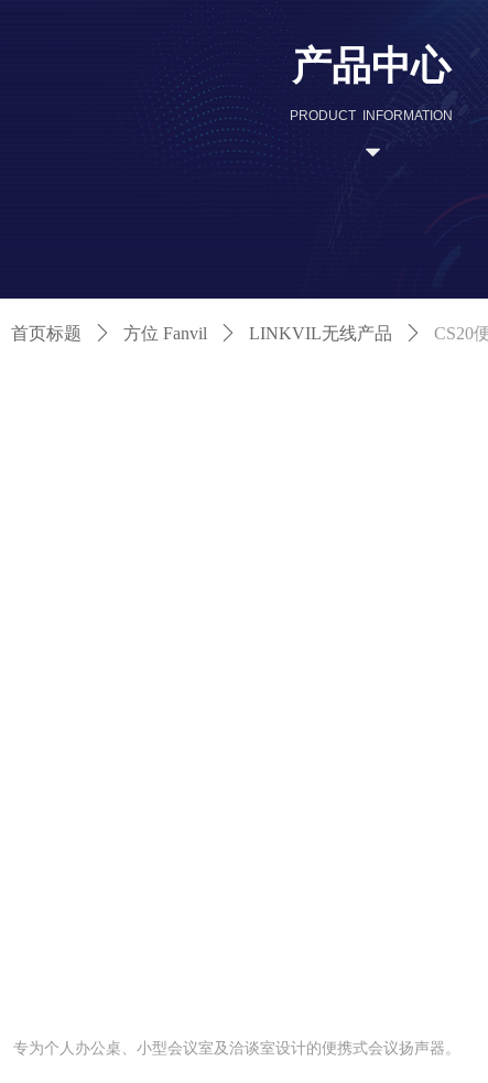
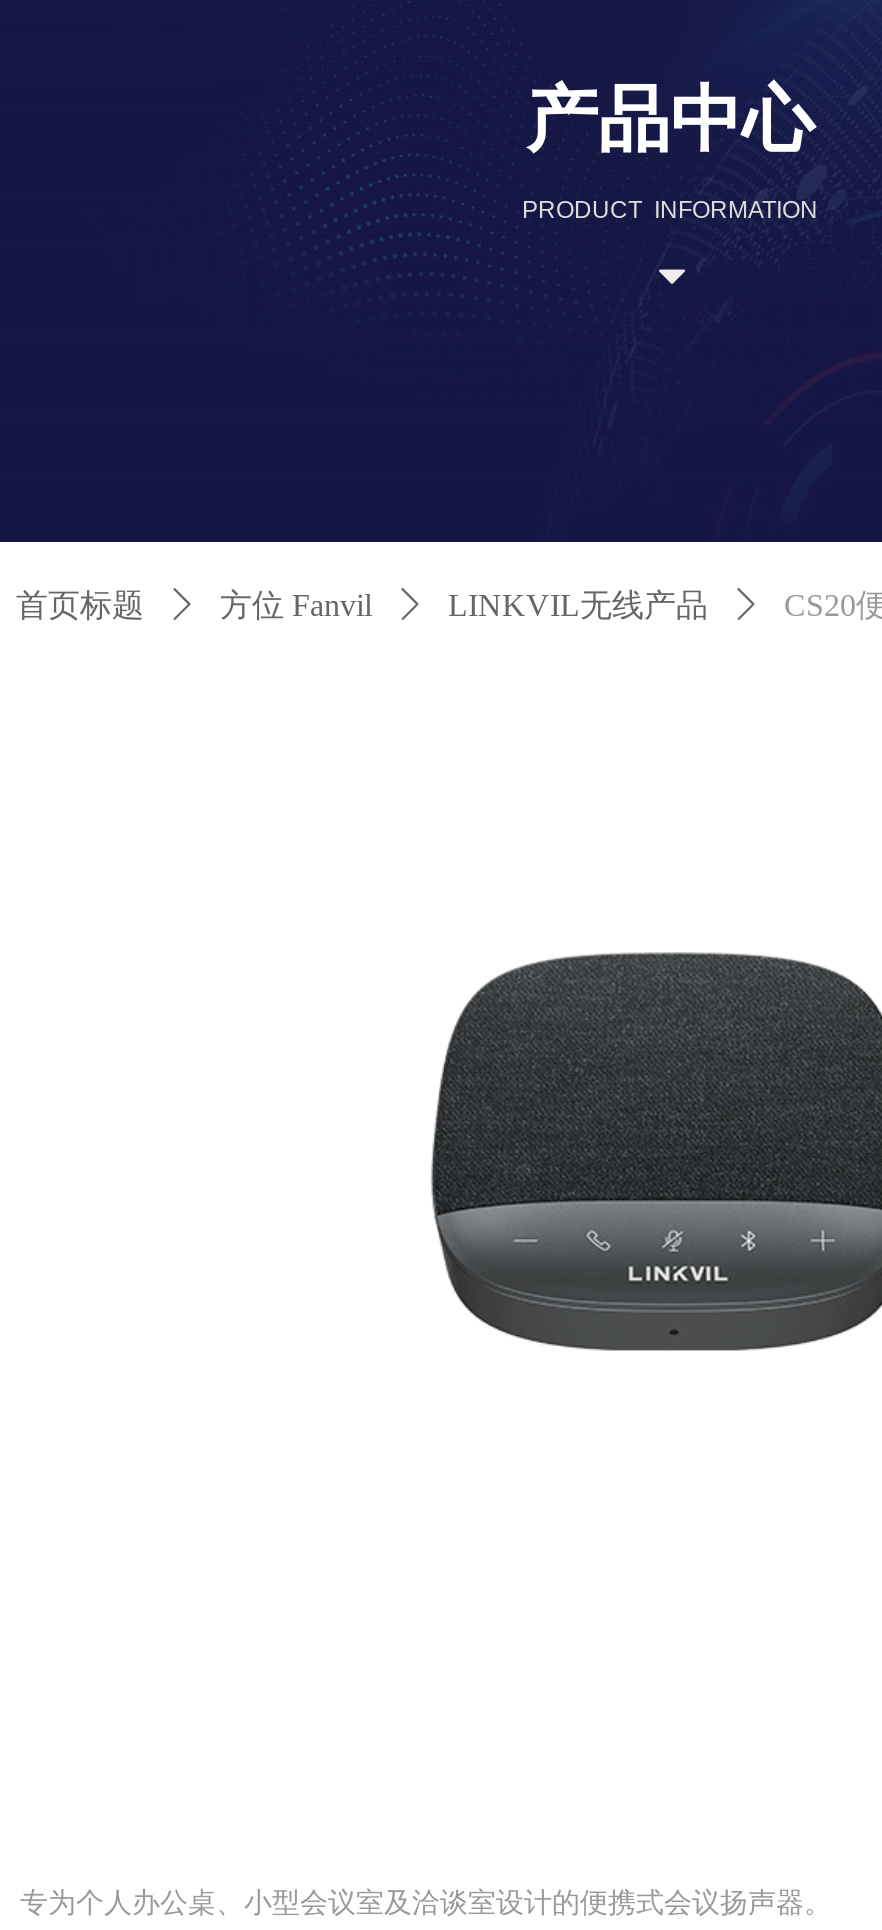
none -> [430,950,876,1352] [image]

